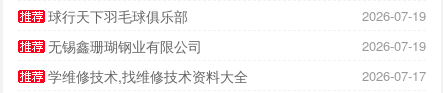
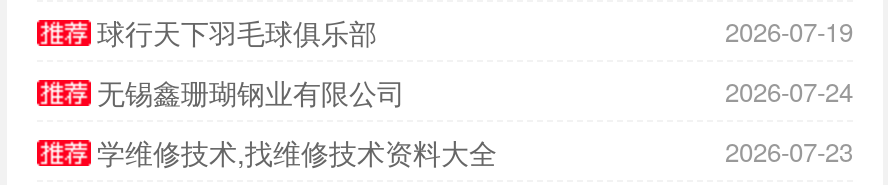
[362,36,426,55] 2026-07-19 -> [725,72,853,110] 2026-07-24
[362,66,426,85] 2026-07-17 -> [725,132,853,170] 2026-07-23

